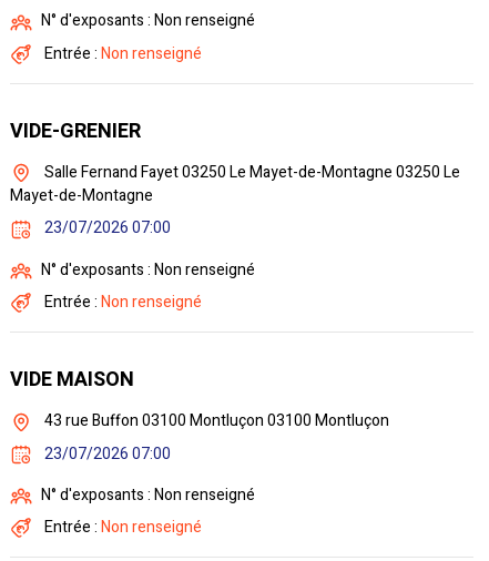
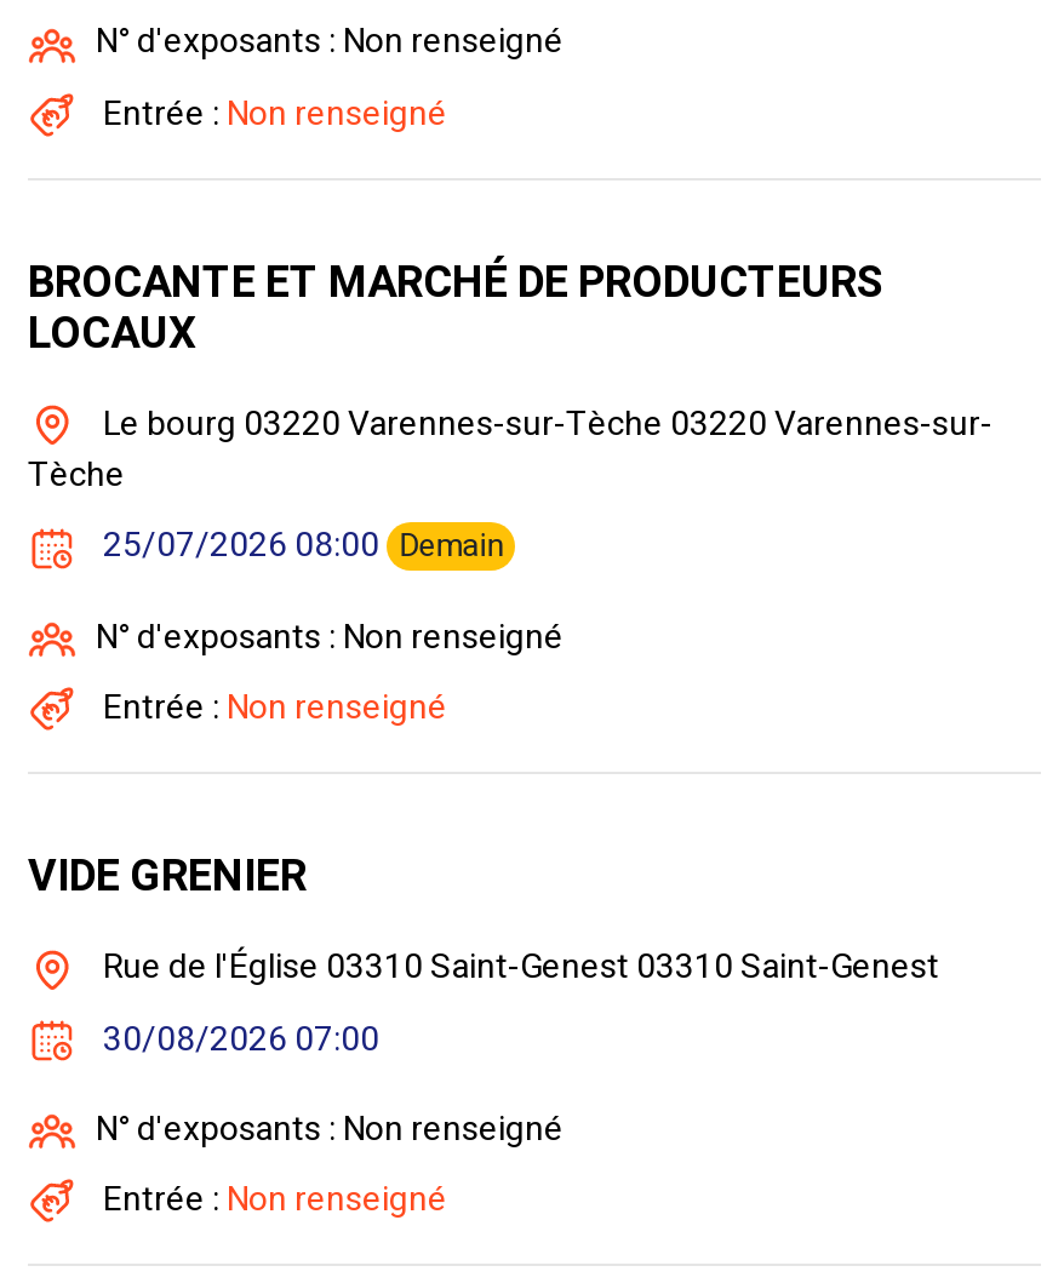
[10,117,141,146] VIDE-GRENIER -> [28,251,883,367] BROCANTE ET MARCHÉ DE PRODUCTEURS | LOCAUX
[10,161,460,240] Salle Fernand Fayet 03250 Le Mayet-de-Montagne 03250 Le | Mayet-de-Montagne | 23/07/2026 07:00 -> [28,399,993,572] Le bourg 03220 Varennes-sur-Tèche 03220 Varennes-sur- | Tèche | 25/07/2026 08:00 Demain
[10,365,134,395] VIDE MAISON -> [28,845,307,910] VIDE GRENIER
[41,409,389,465] 43 rue Buffon 03100 Montluçon 03100 Montluçon | 23/07/2026 07:00 -> [96,942,939,1064] Rue de l'Église 03310 Saint-Genest 03310 Saint-Genest | 30/08/2026 07:00

